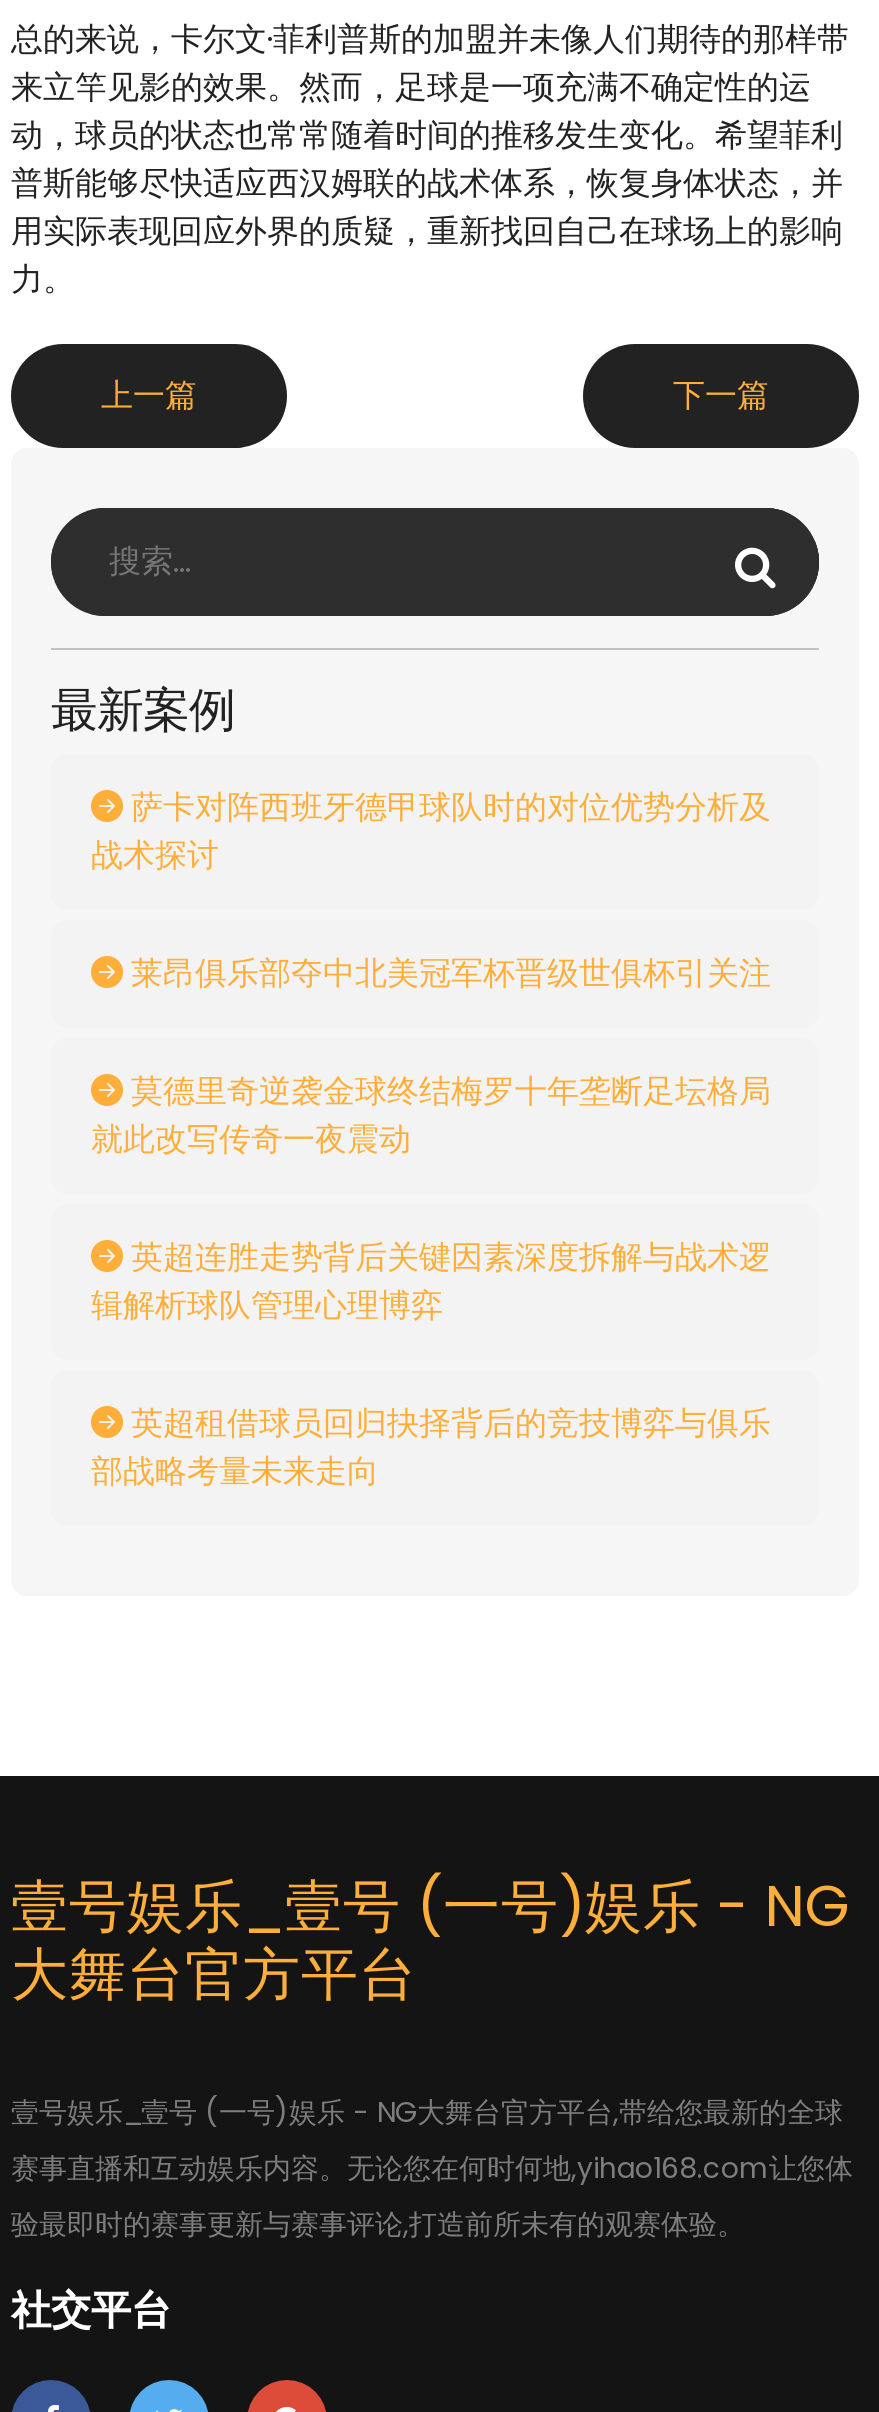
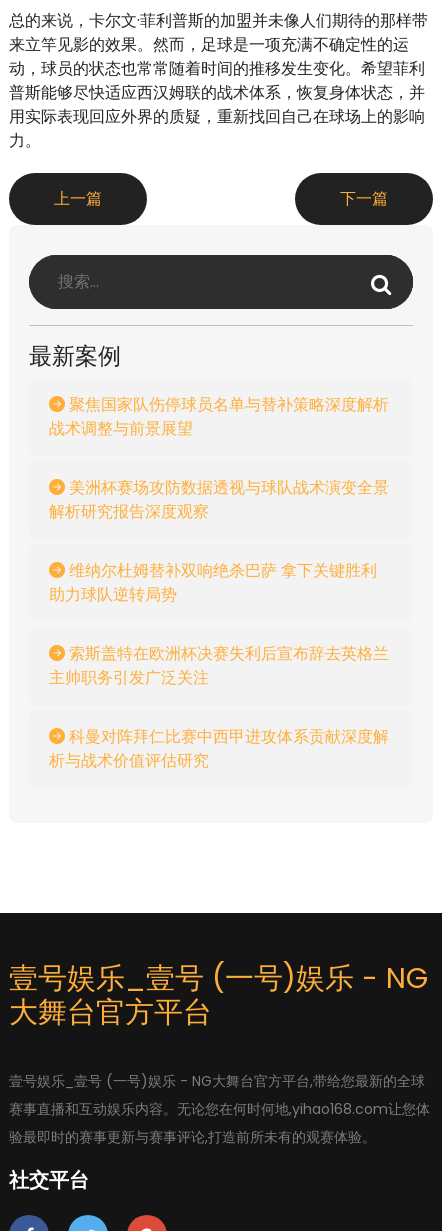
[91,784,771,878] 萨卡对阵西班牙德甲球队时的对位优势分析及 | 战术探讨 -> [49,393,389,440] 聚焦国家队伤停球员名单与替补策略深度解析 | 战术调整与前景展望
[123,950,771,996] 莱昂俱乐部夺中北美冠军杯晋级世俱杯引关注 -> [49,476,389,523] 美洲杯赛场攻防数据透视与球队战术演变全景 | 解析研究报告深度观察
[91,1068,771,1162] 莫德里奇逆袭金球终结梅罗十年垄断足坛格局 | 就此改写传奇一夜震动 -> [49,559,377,606] 维纳尔杜姆替补双响绝杀巴萨 拿下关键胜利 | 助力球队逆转局势
[91,1234,771,1328] 英超连胜走势背后关键因素深度拆解与战术逻 | 辑解析球队管理心理博弈 -> [49,642,389,689] 索斯盖特在欧洲杯决赛失利后宣布辞去英格兰 | 主帅职务引发广泛关注
[91,1400,771,1494] 英超租借球员回归抉择背后的竞技博弈与俱乐 | 部战略考量未来走向 -> [49,725,389,772] 科曼对阵拜仁比赛中西甲进攻体系贡献深度解 | 析与战术价值评估研究

